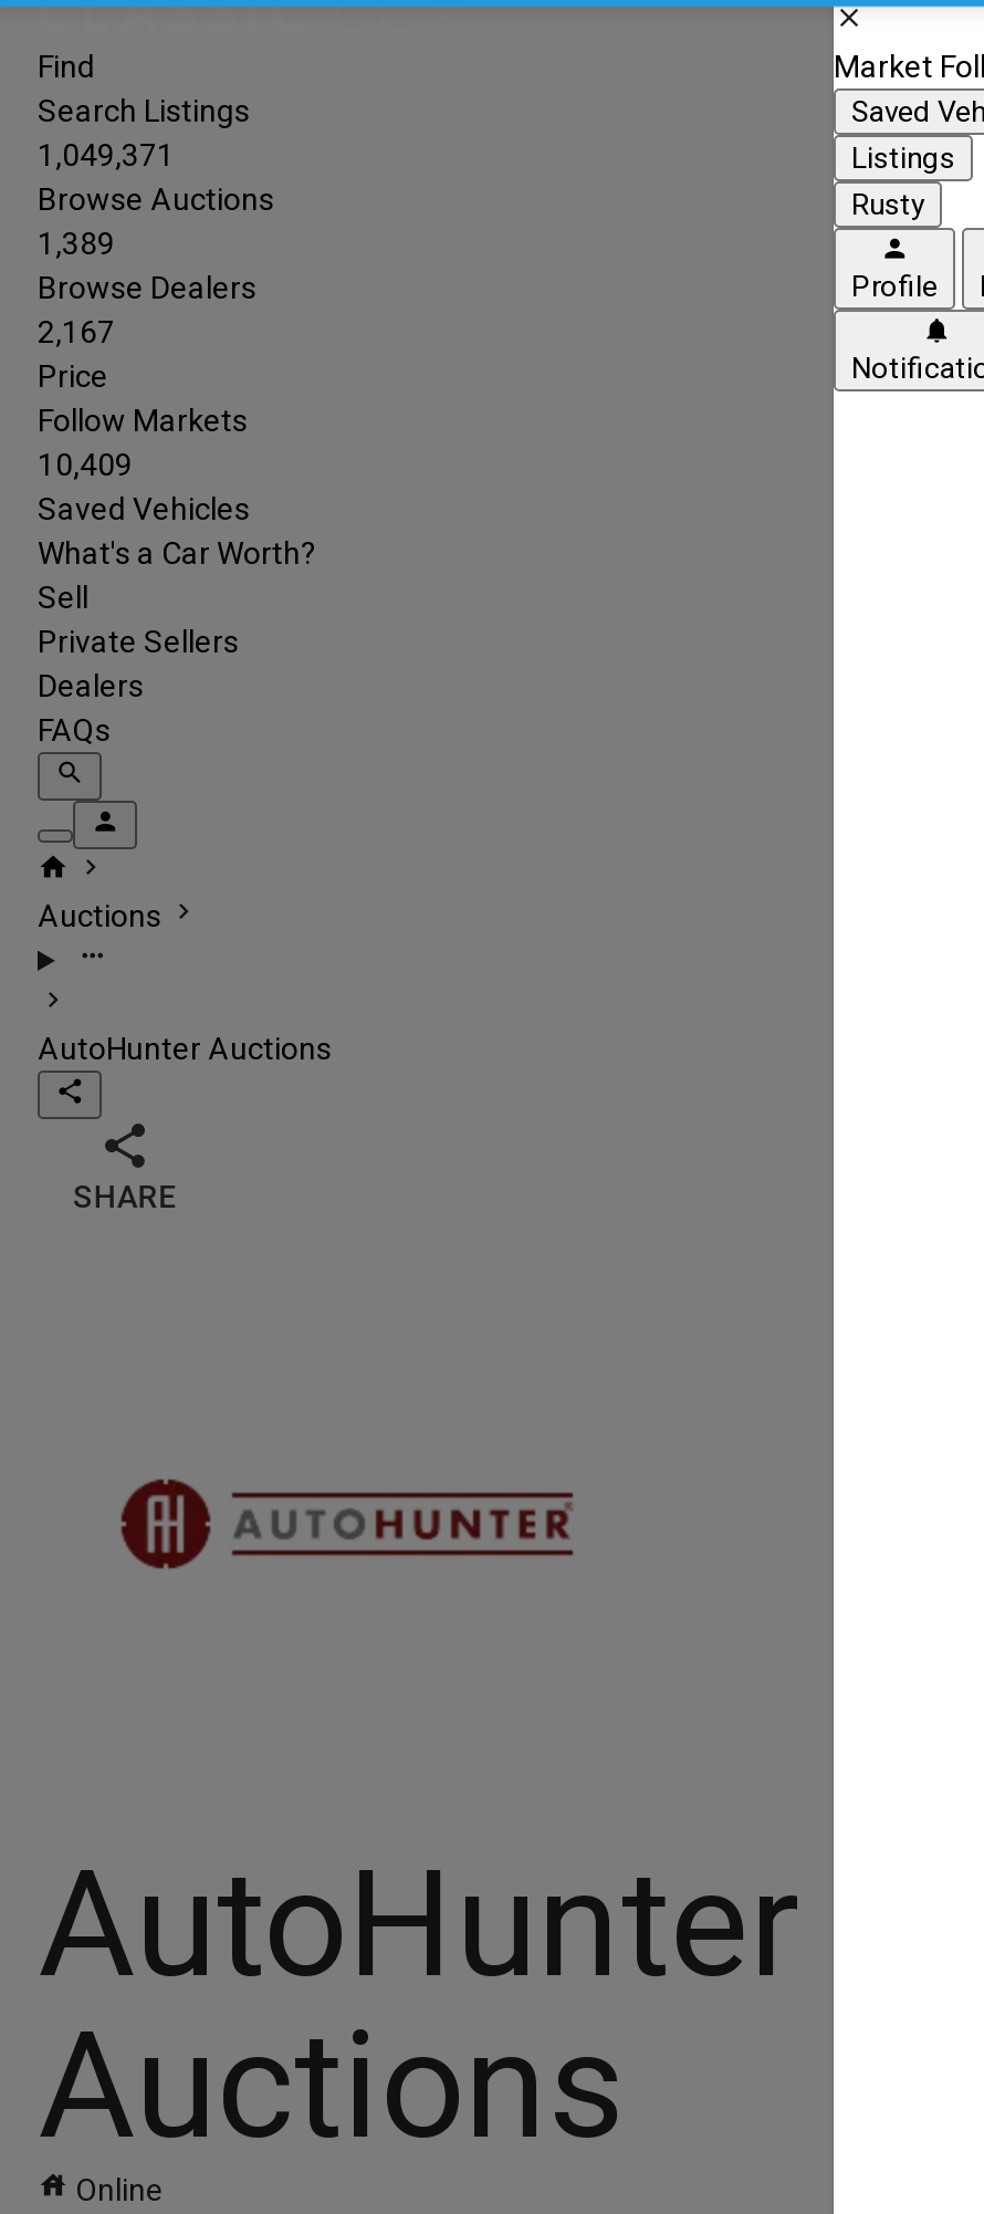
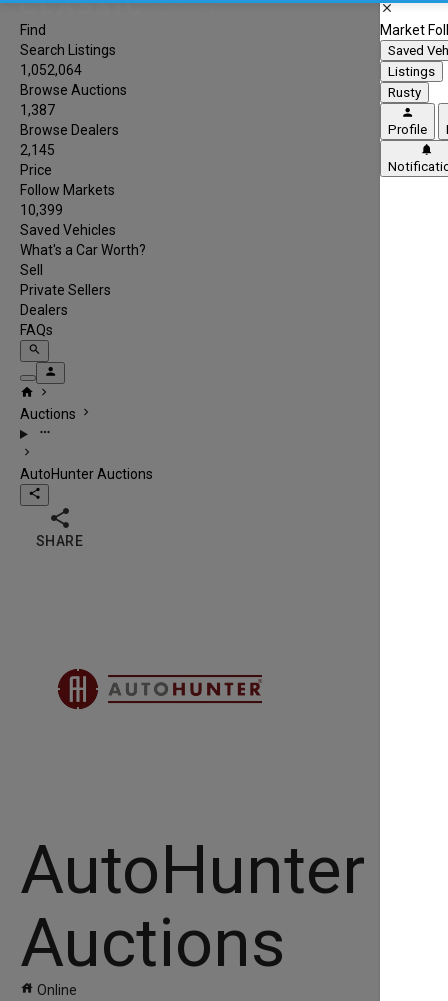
[38,137,175,173] 1,049,371 -> [20,62,82,78] 1,052,064
[38,226,115,261] 1,389 -> [20,102,55,118] 1,387
[38,314,115,349] 2,167 -> [20,142,55,158] 2,145
[38,447,133,482] 10,409 -> [20,202,63,218] 10,399

